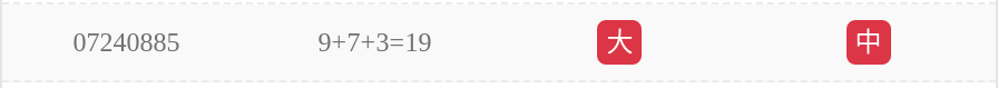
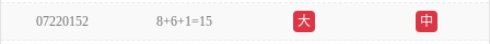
[73,27,180,58] 07240885 -> [36,14,88,29] 07220152
[318,27,432,58] 9+7+3=19 -> [156,14,212,29] 8+6+1=15

